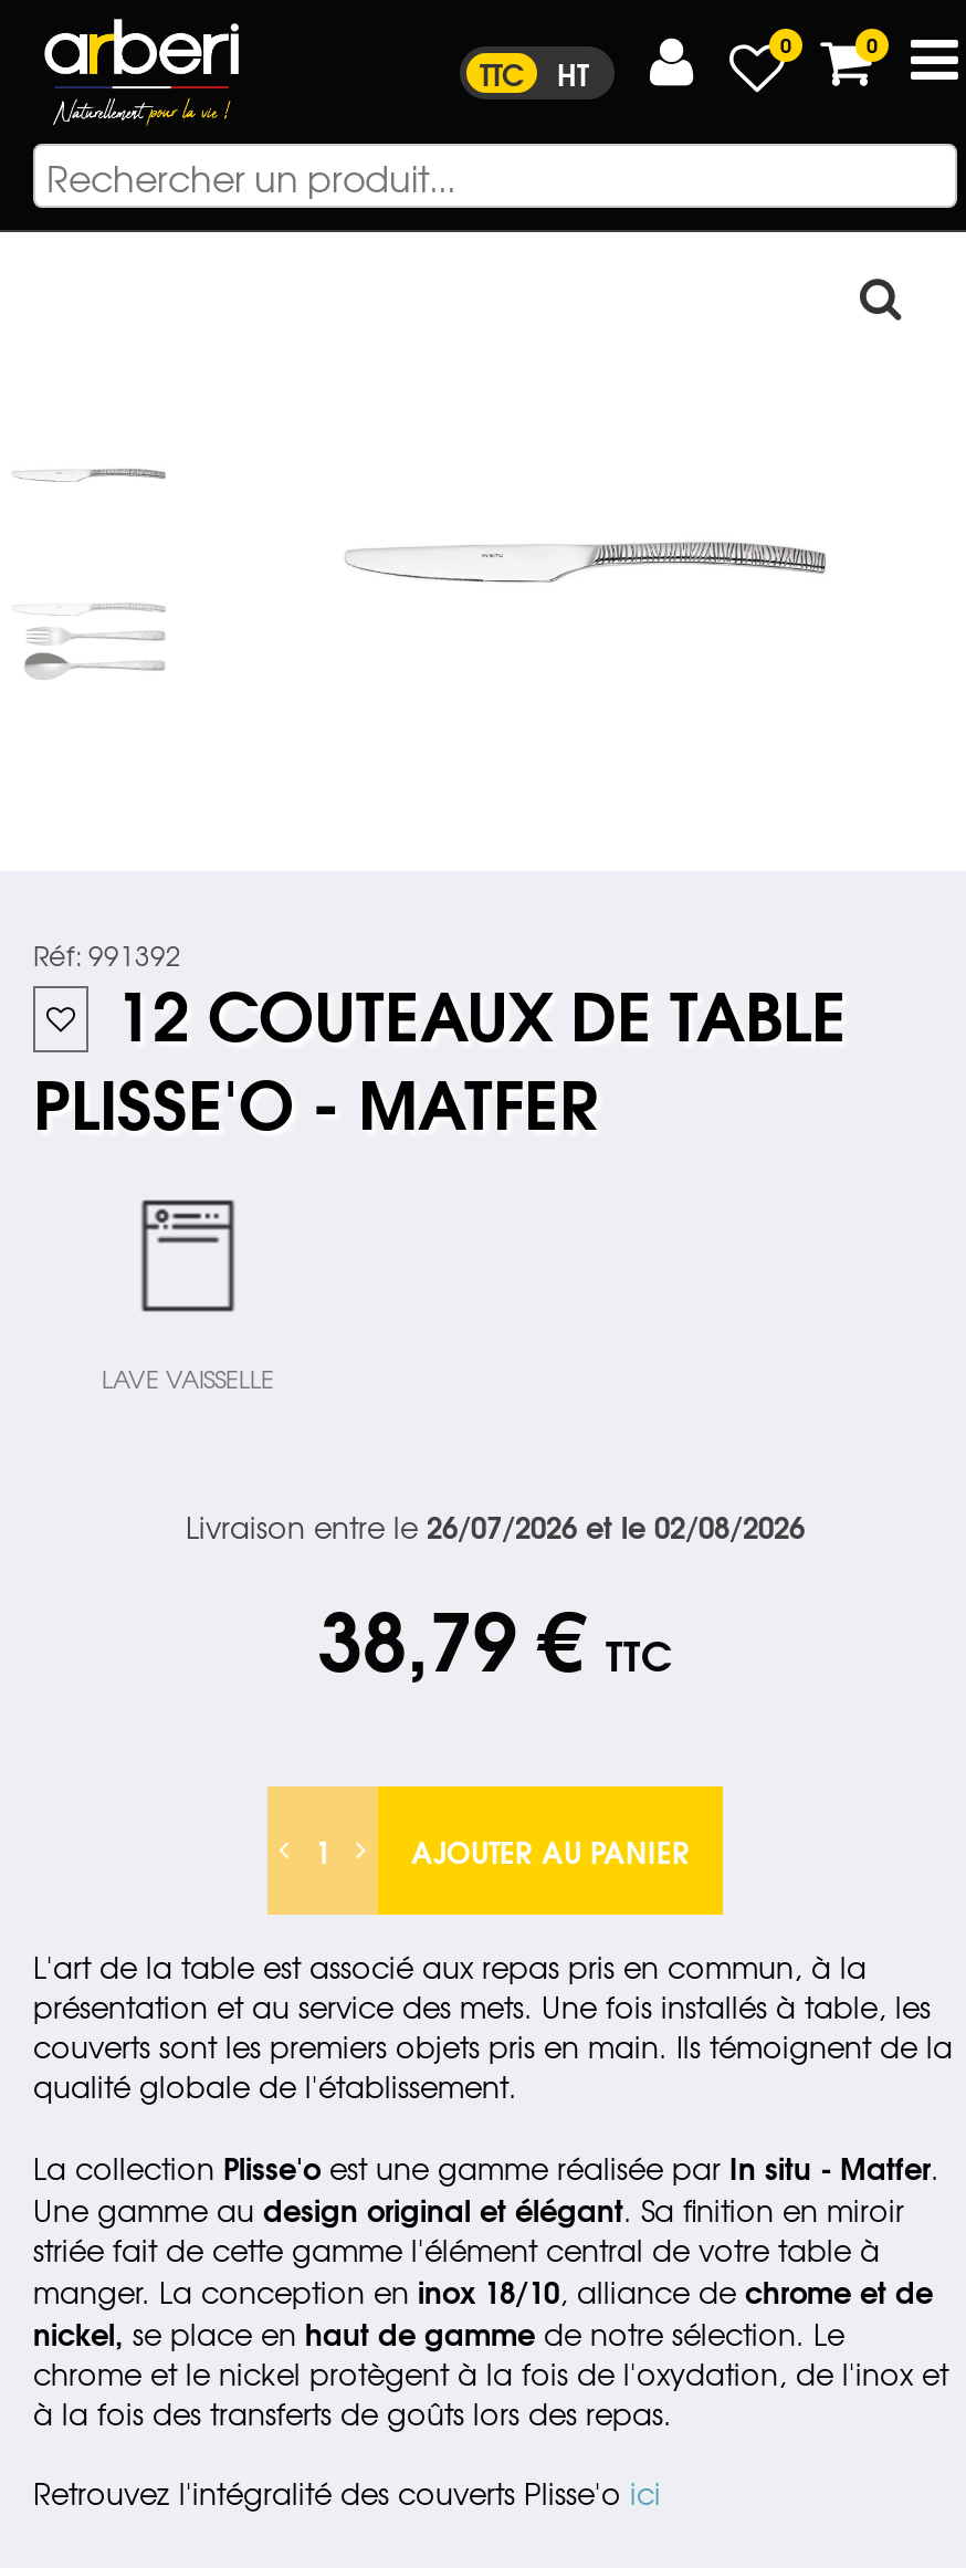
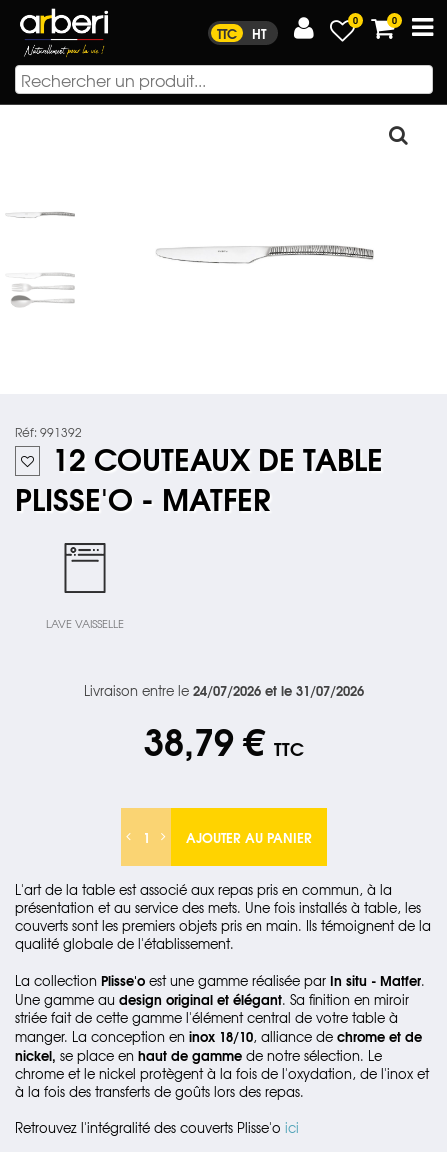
[186,1503,805,1548] Livraison entre le 26/07/2026 et le 02/08/2026 -> [84,680,364,700] Livraison entre le 24/07/2026 et le 31/07/2026

